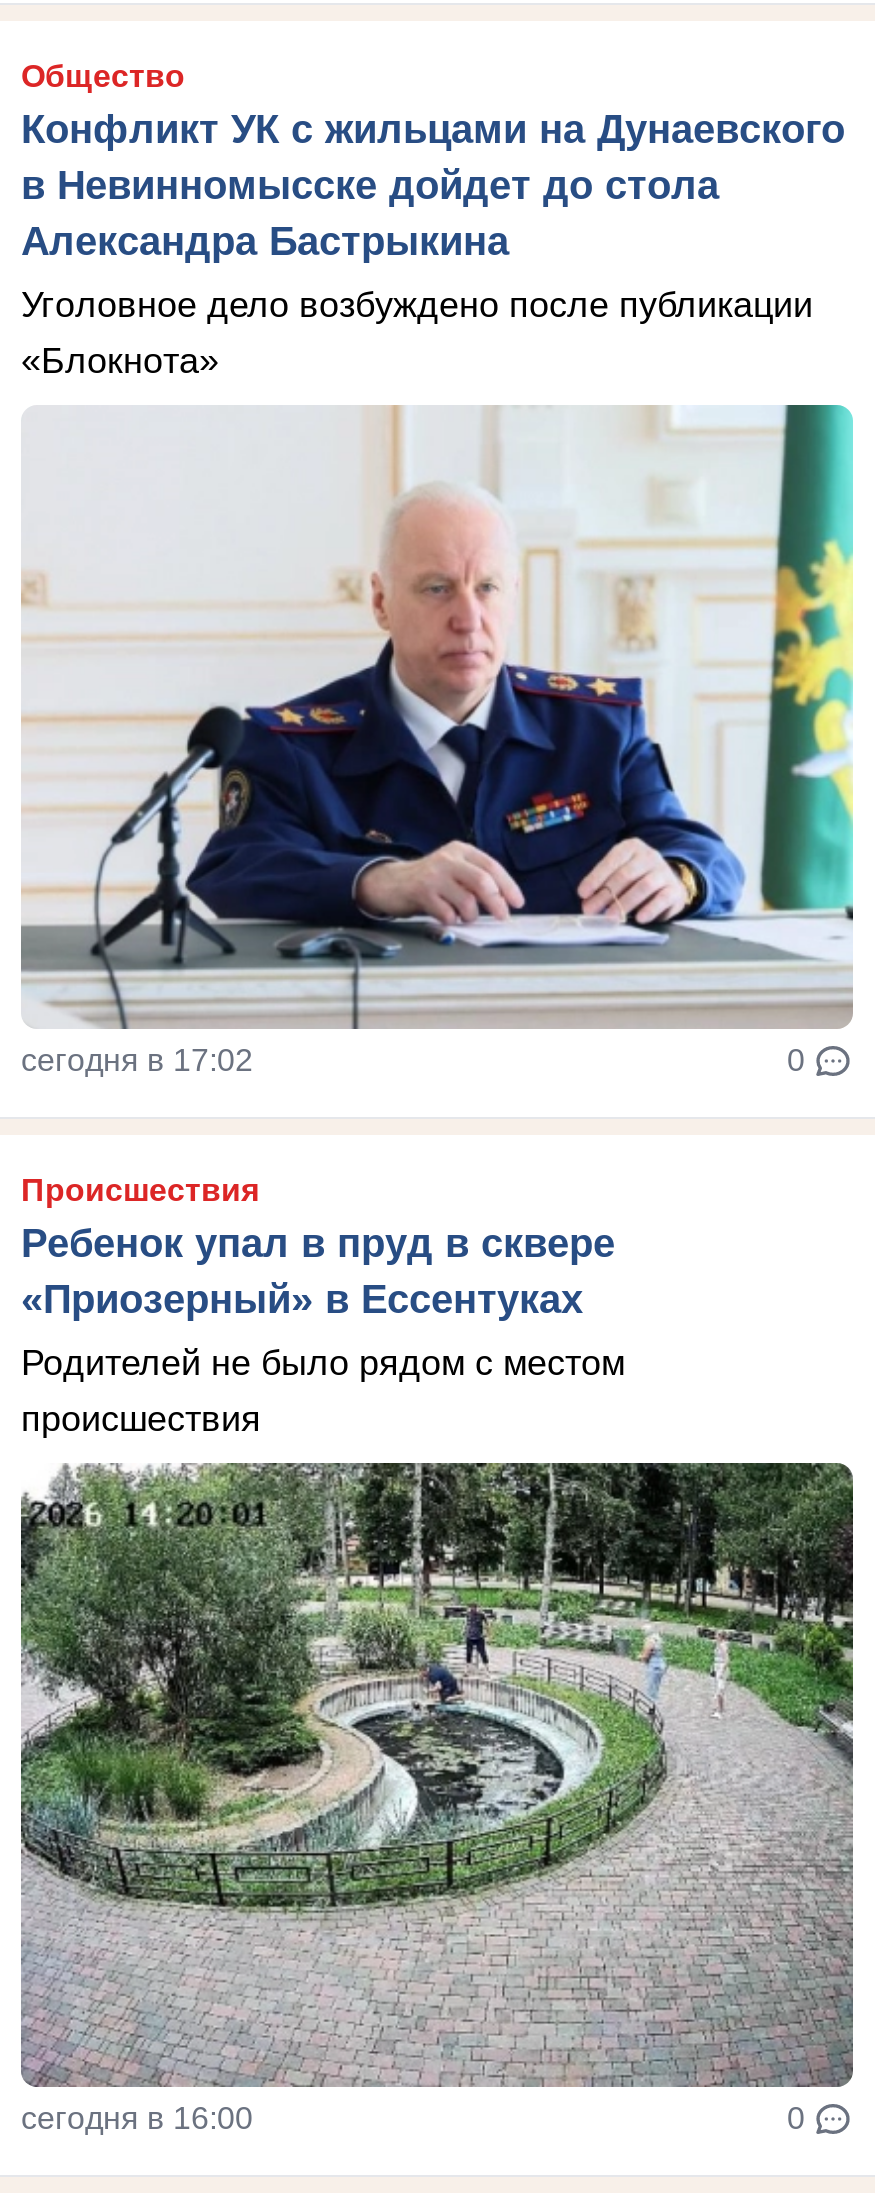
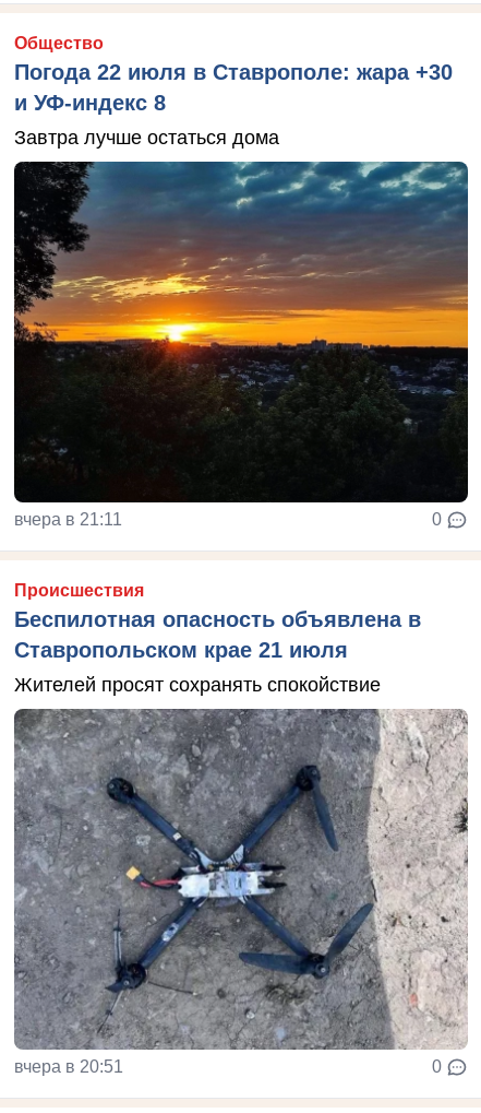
[21,108,845,264] Конфликт УК с жильцами на Дунаевского | в Невинномысске дойдет до стола | Александра Бастрыкина -> [14,61,453,115] Погода 22 июля в Ставрополе: жара +30 | и УФ-индекс 8
[21,286,813,382] Уголовное дело возбуждено после публикации | «Блокнота» -> [14,127,279,149] Завтра лучше остаться дома
[21,403,855,1078] [image] | сегодня в 17:02 -> [13,162,469,529] [image] | вчера в 21:11
[21,1222,615,1322] Ребенок упал в пруд в сквере | «Приозерный» в Ессентуках -> [14,608,421,662] Беспилотная опасность объявлена в | Ставропольском крае 21 июля
[21,1344,625,1440] Родителей не было рядом с местом | происшествия -> [14,674,381,696] Жителей просят сохранять спокойствие
[21,1463,855,2136] [image] | сегодня в 16:00 -> [14,709,468,1076] [image] | вчера в 20:51

